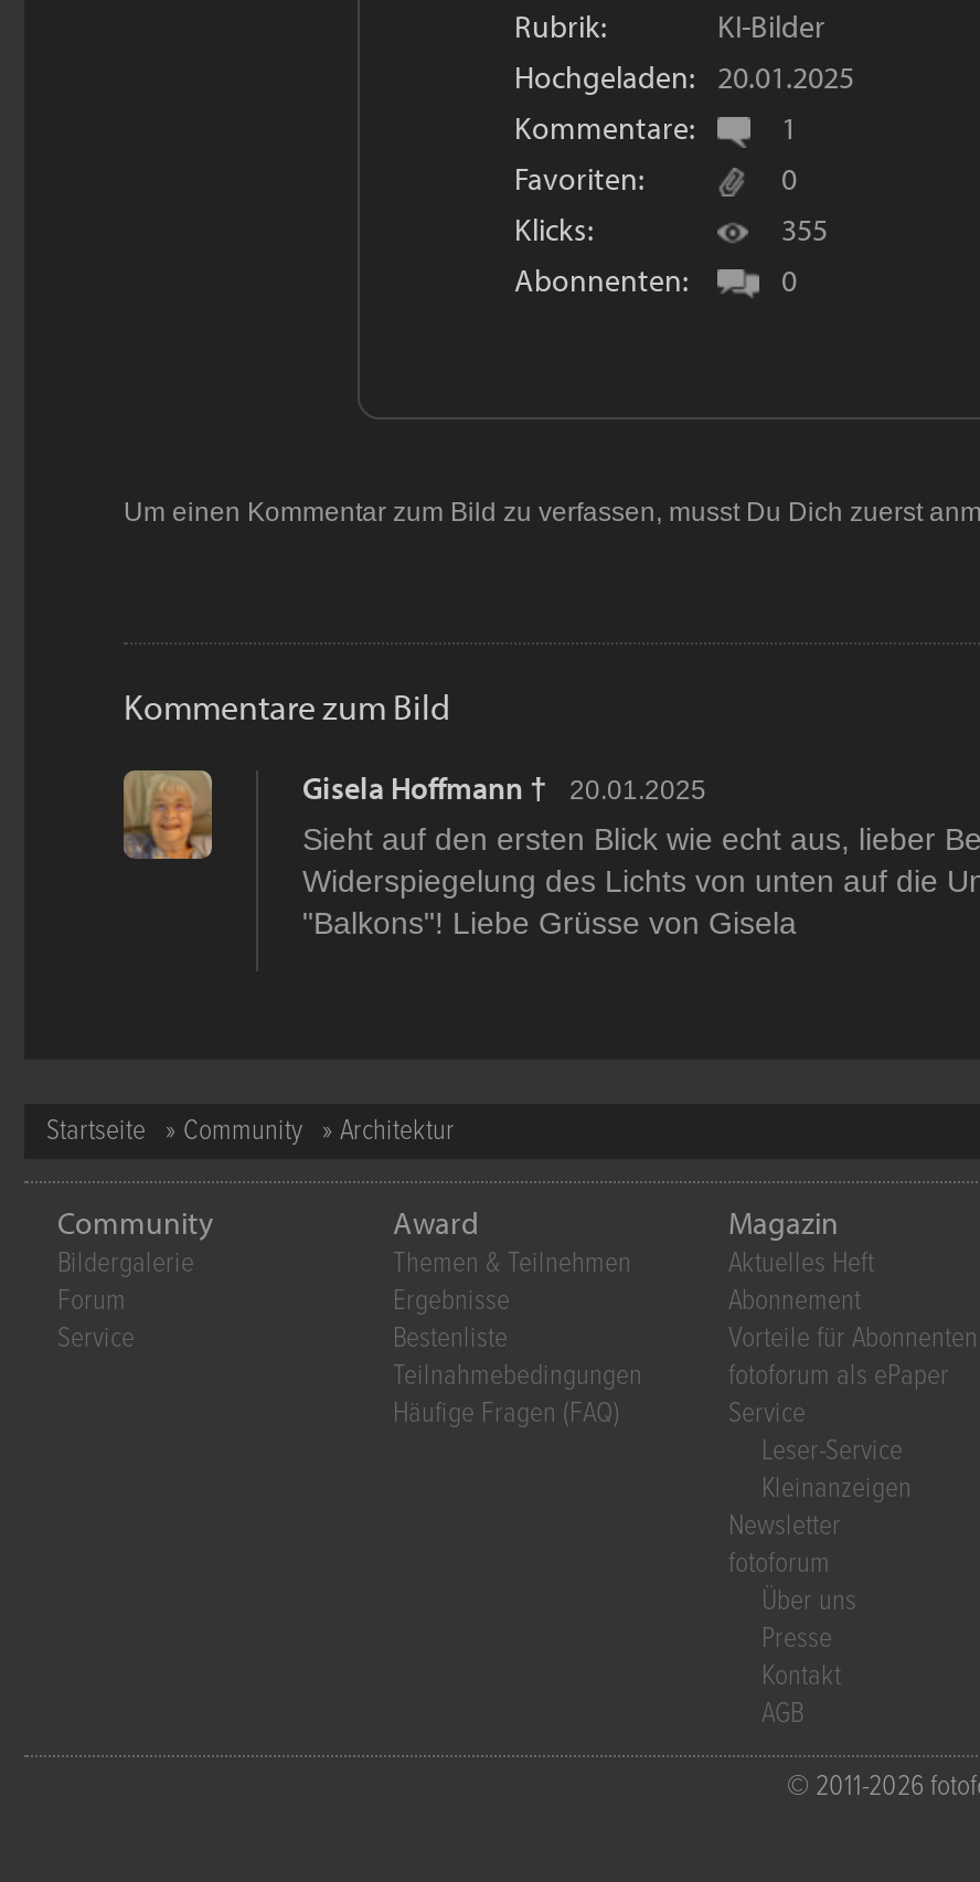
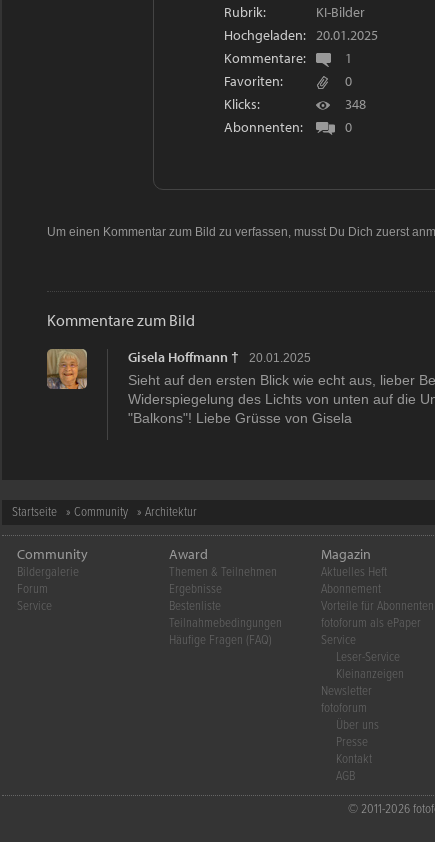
[781,210,828,249] 355 -> [345,95,366,113] 348

